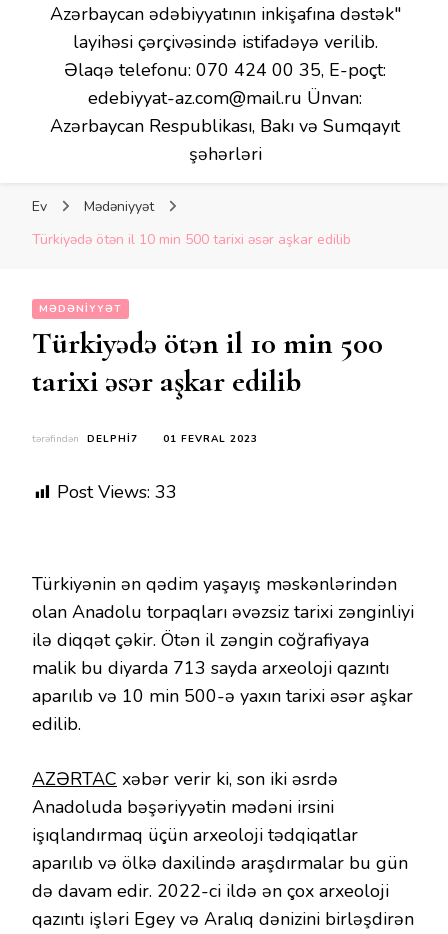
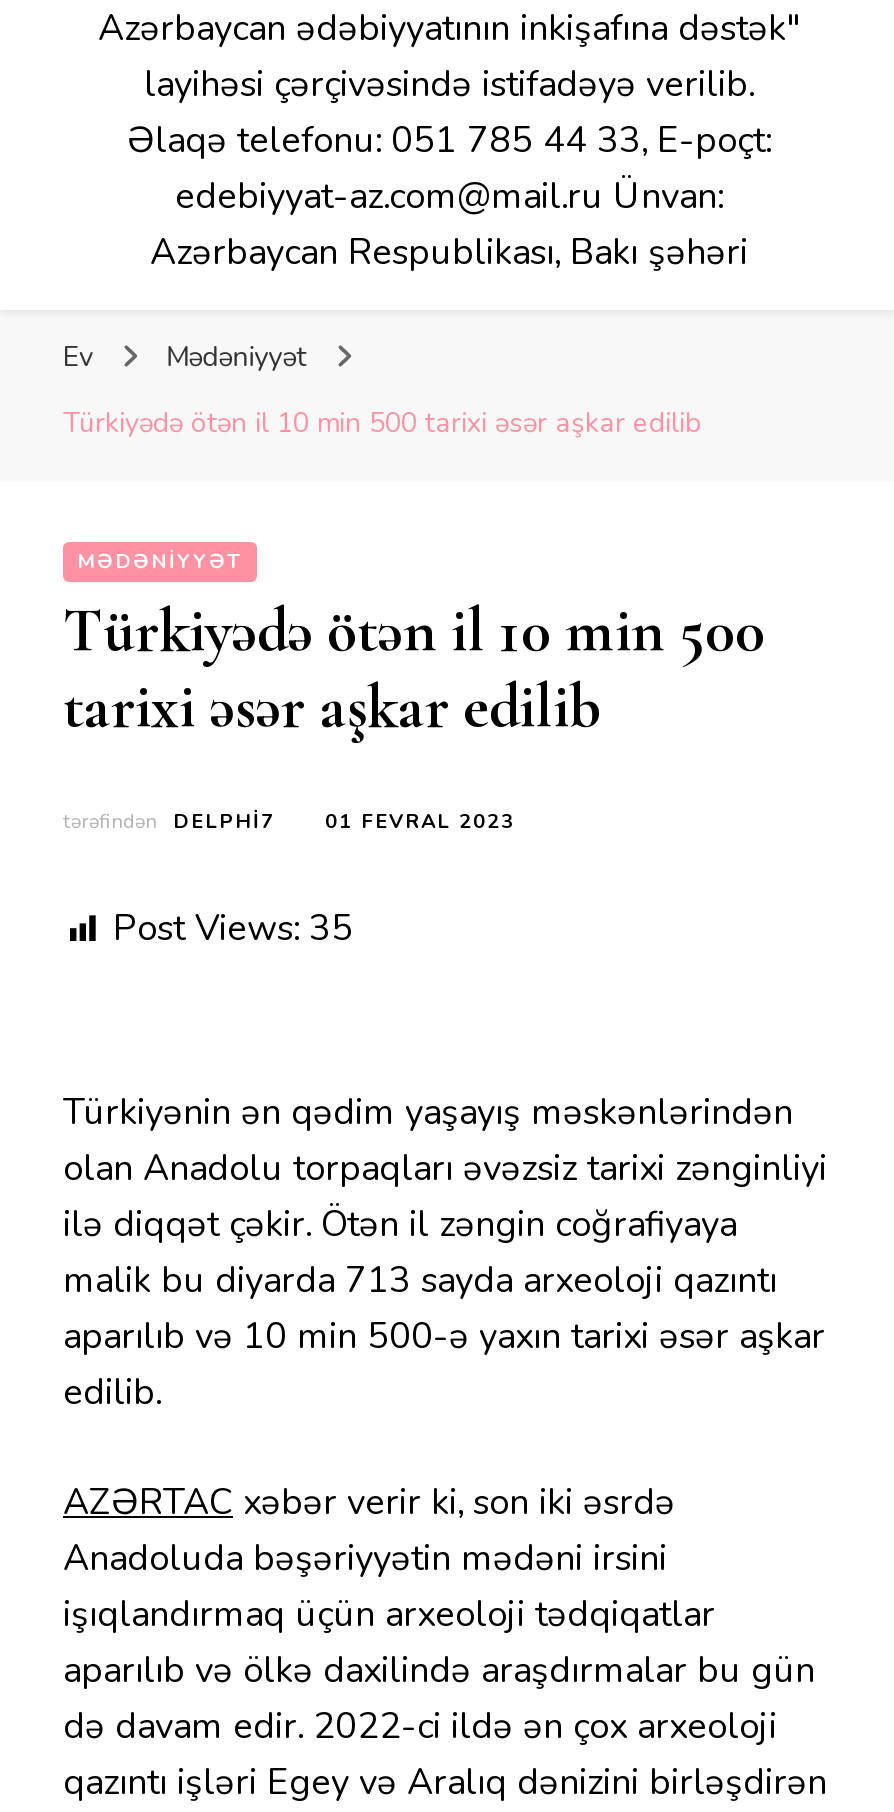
[64,58,386,82] Əlaqə telefonu: 070 424 00 35, E-poçt: -> [127,116,771,164] Əlaqə telefonu: 051 785 44 33, E-poçt:
[50,114,400,166] Azərbaycan Respublikası, Bakı və Sumqayıt | şəhərləri -> [150,228,748,276] Azərbaycan Respublikası, Bakı şəhəri
[57,480,177,504] Post Views: 33 -> [113,904,353,952] Post Views: 35

